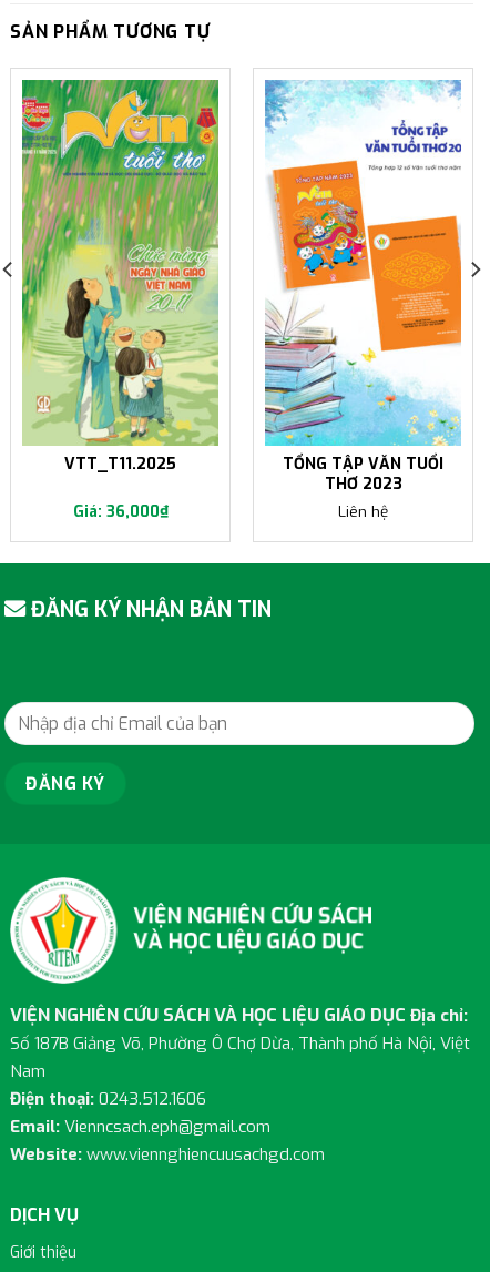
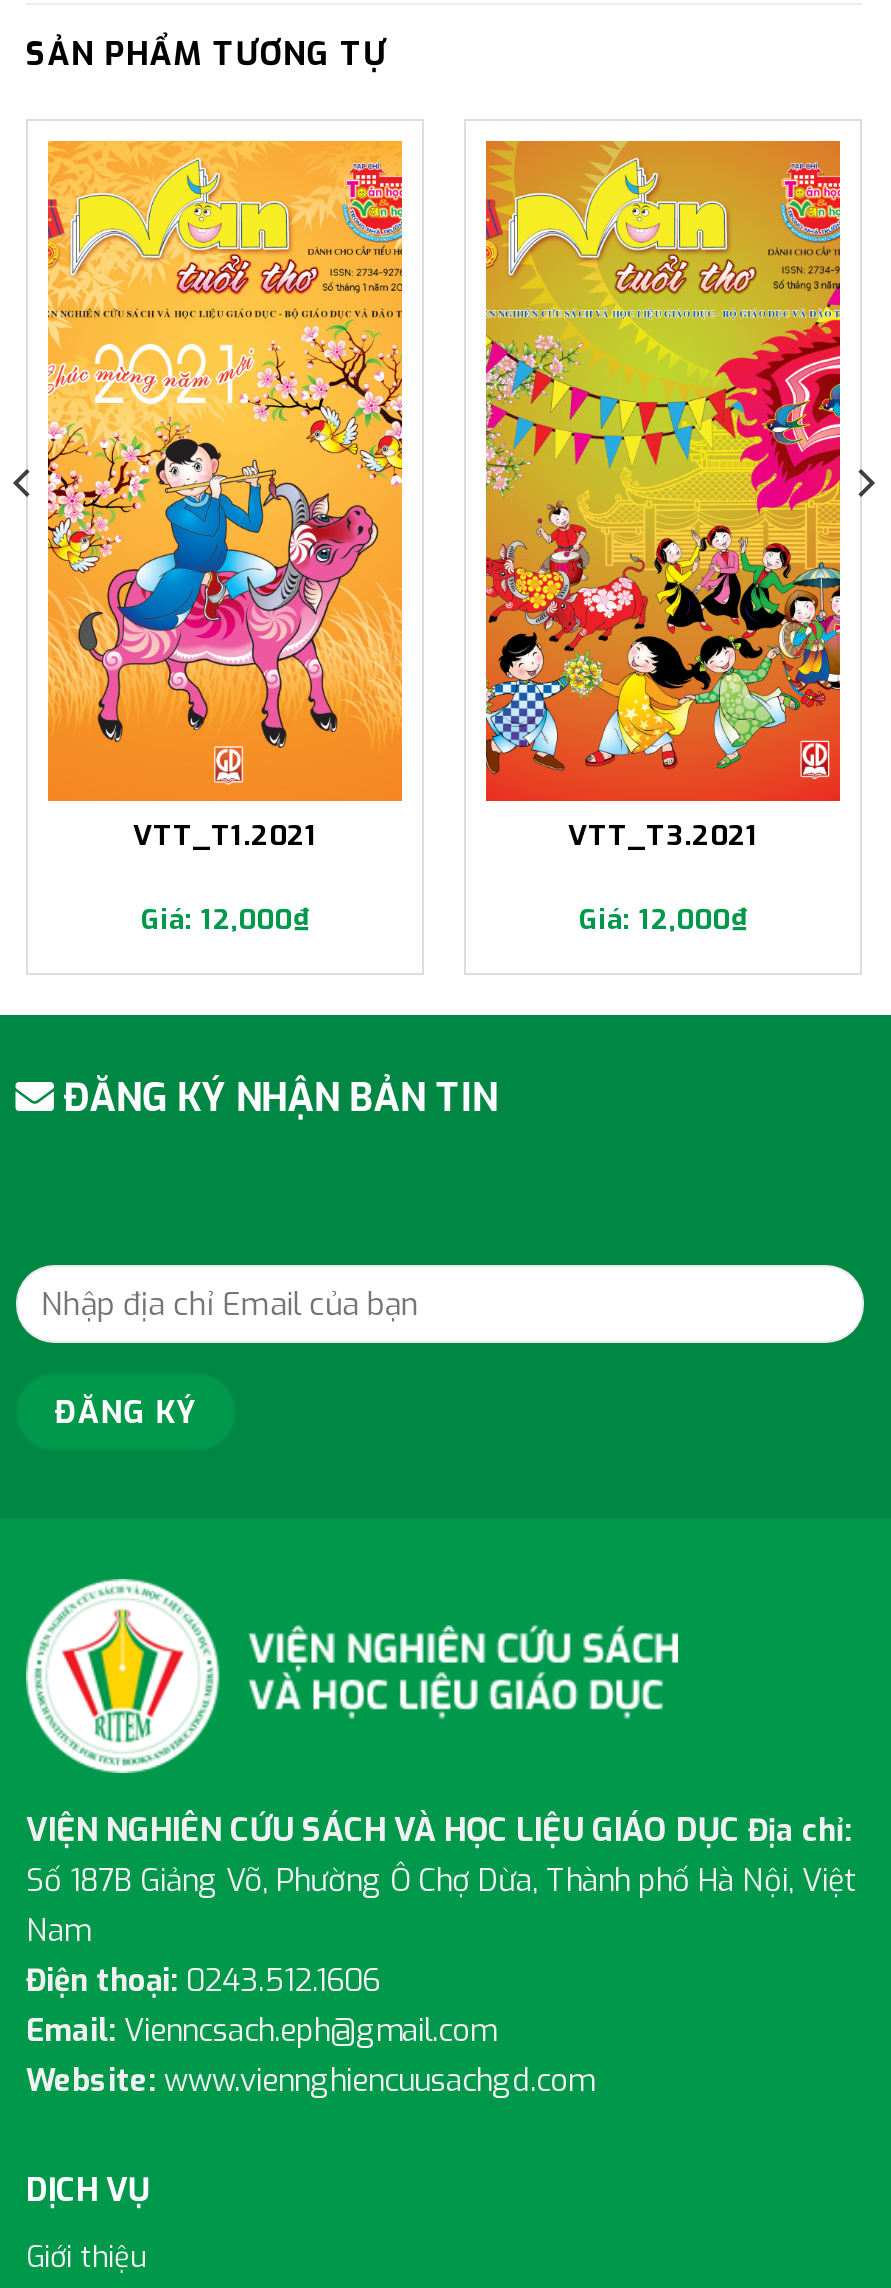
[21,79,220,521] [image] | VTT_T11.2025 | 36,000₫ -> [46,140,404,937] [image] | VTT_T1.2021 | 12,000₫
[264,79,462,521] [image] | TỔNG TẬP VĂN TUỔI | THƠ 2023 | Liên hệ -> [484,138,842,937] [image] | VTT_T3.2021 | 12,000₫

